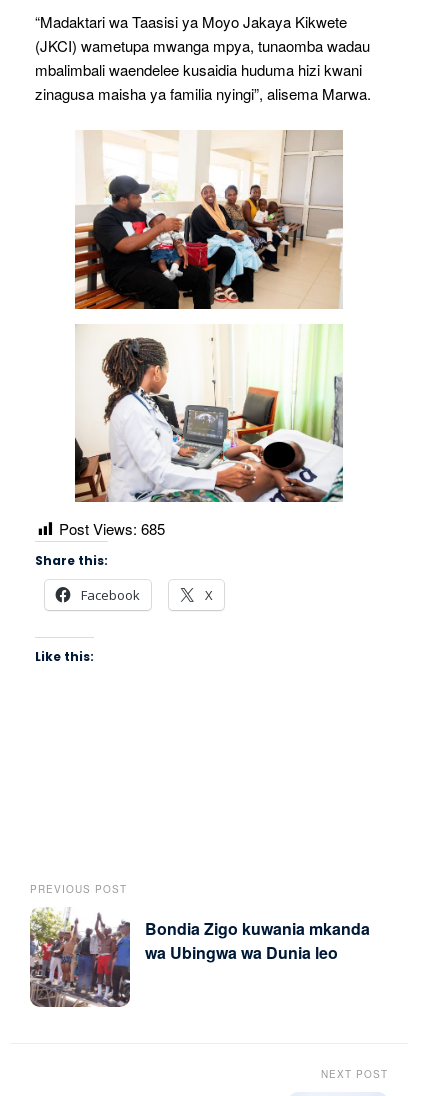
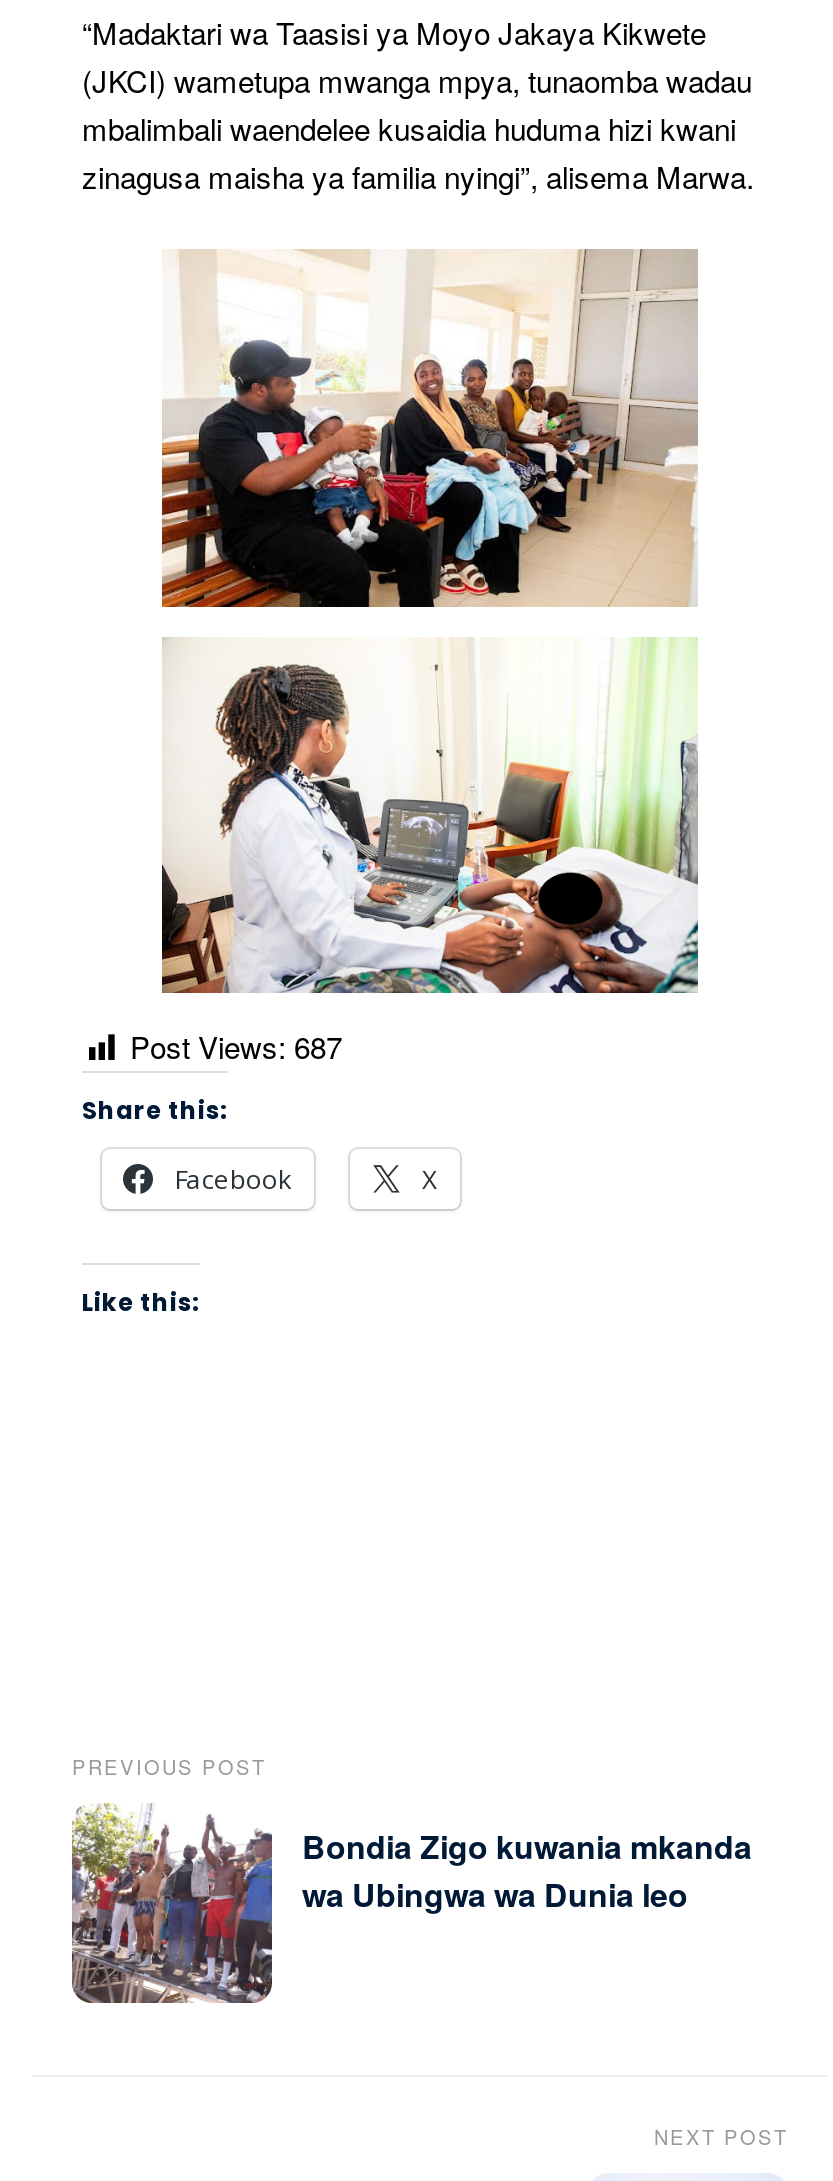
[59,518,165,539] Post Views: 685 -> [130,1025,342,1067] Post Views: 687

